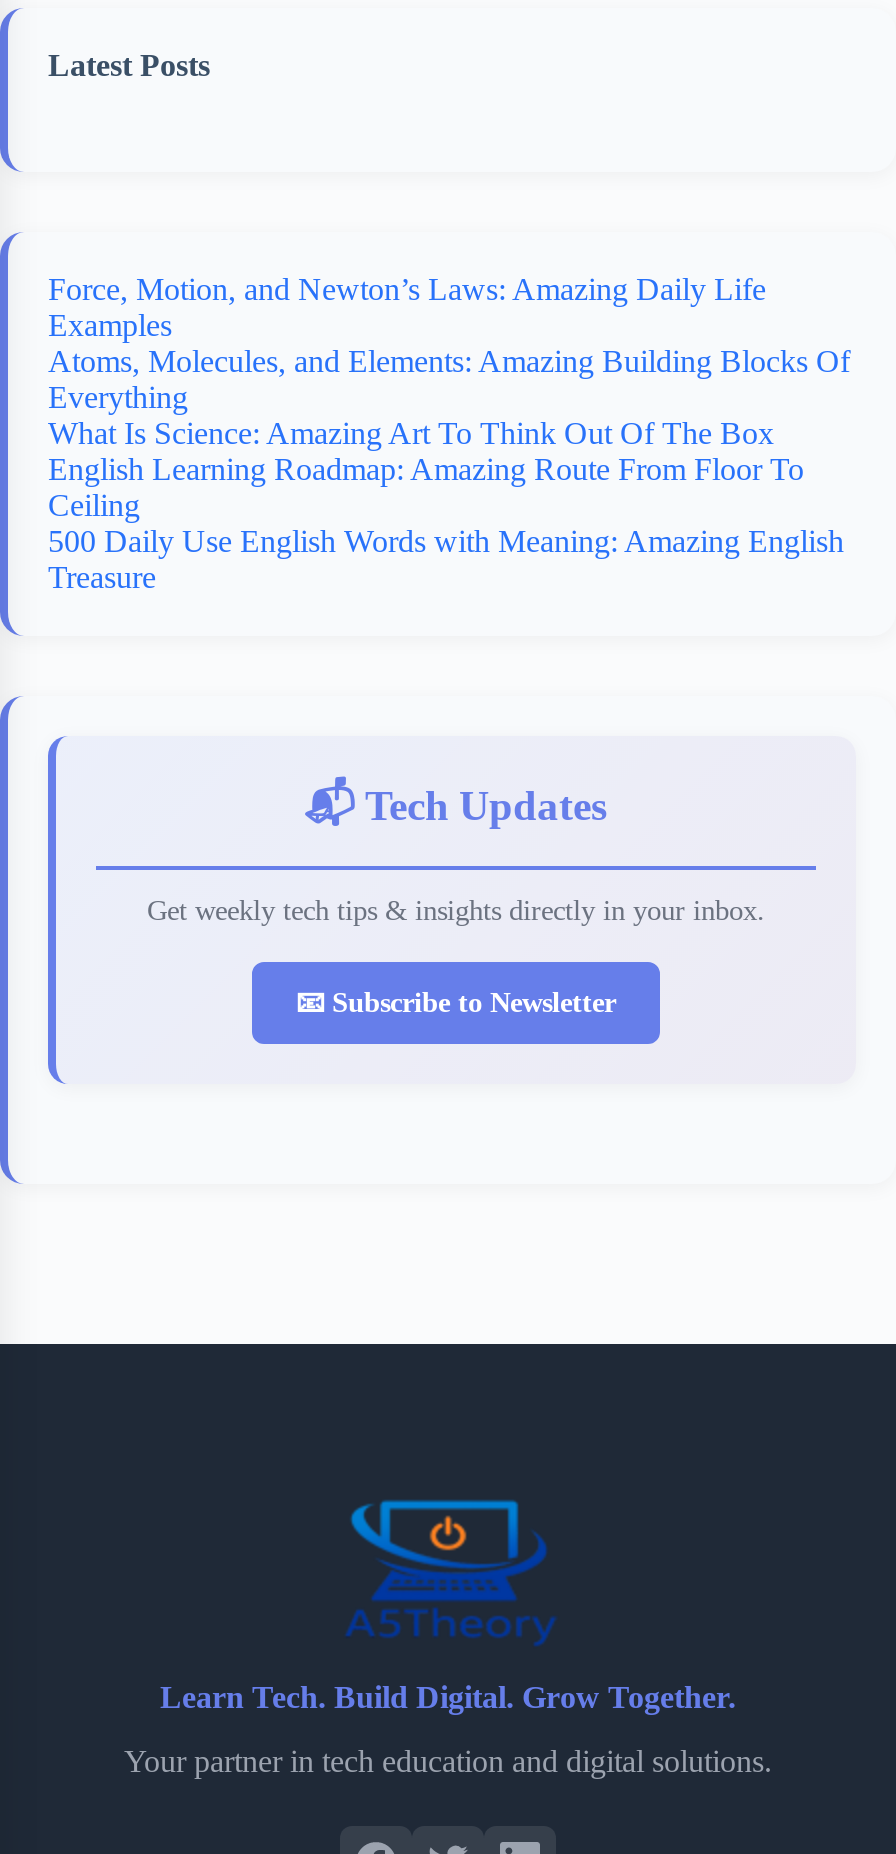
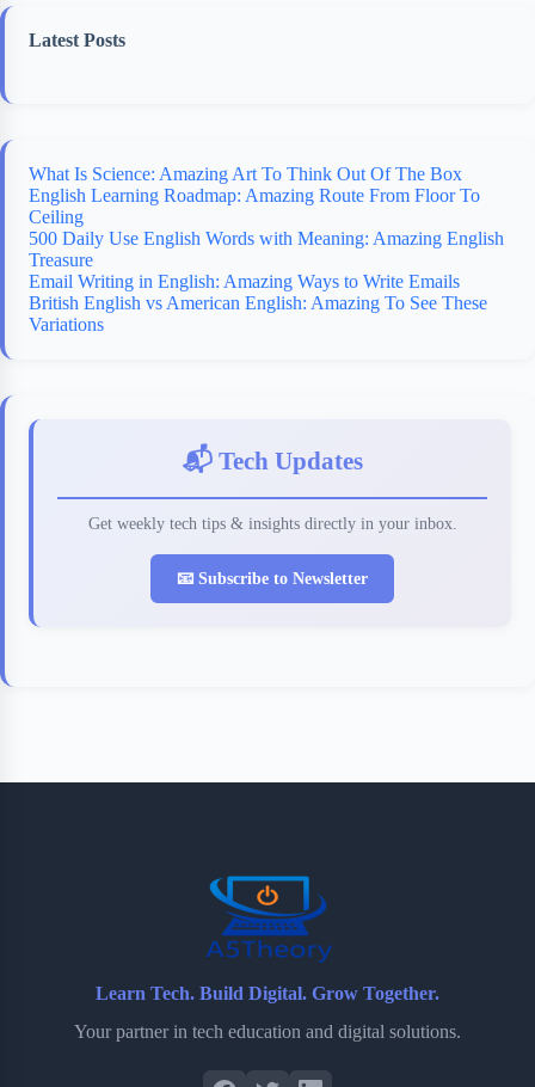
[48,272,850,414] Force, Motion, and Newton’s Laws: Amazing Daily Life | Examples | Atoms, Molecules, and Elements: Amazing Building Blocks Of | Everything -> none
moved [48,416,844,594] -> [29,164,504,270]: What Is Science: Amazing Art To Think Out Of The Box | English Learning Roadmap: Amazing Route From Floor To | Ceiling | 500 Daily Use English Words with Meaning: Amazing English | Treasure
none -> [29,271,487,334] Email Writing in English: Amazing Ways to Write Emails | British English vs American English: Amazing To See These | Variations

